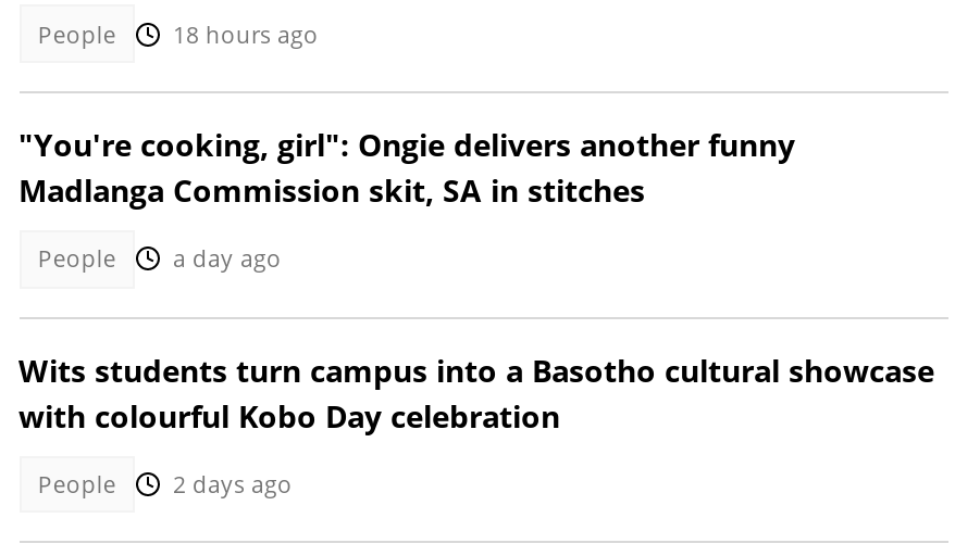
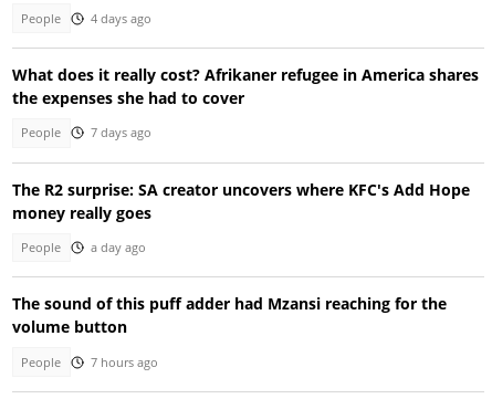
[18,19,795,211] 18 hours ago | "You're cooking, girl": Ongie delivers another funny | Madlanga Commission skit, SA in stitches -> [12,11,478,223] 4 days ago | What does it really cost? Afrikaner refugee in America shares | the expenses she had to cover | People | 7 days ago | The R2 surprise: SA creator uncovers where KFC's Add Hope | money really goes
[18,349,934,436] Wits students turn campus into a Basotho cultural showcase | with colourful Kobo Day celebration -> [12,293,446,338] The sound of this puff adder had Mzansi reaching for the | volume button
[38,469,293,499] People 2 days ago -> [21,354,158,370] People 7 hours ago

